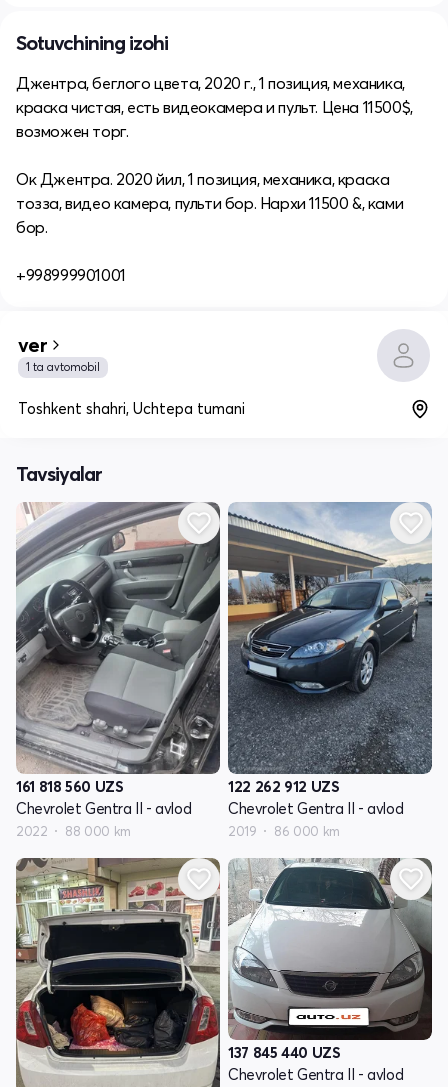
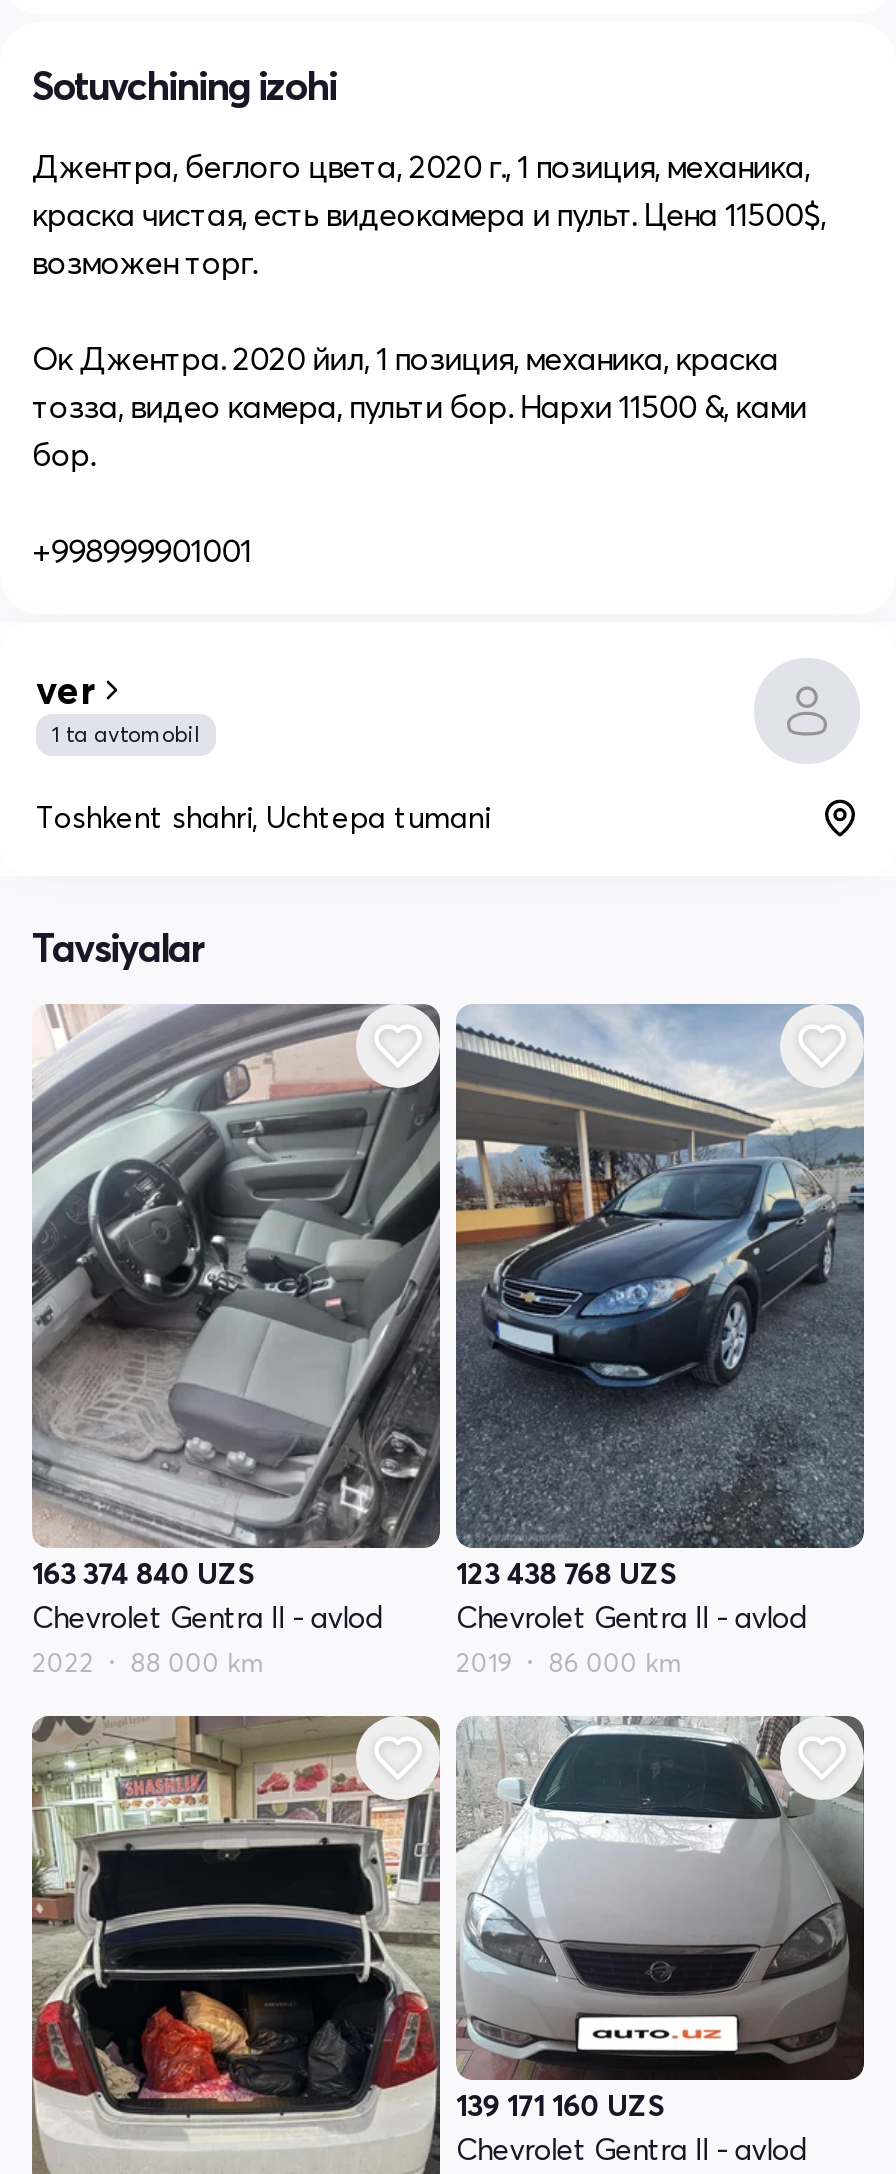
[16,777,123,796] 161 818 560 UZS -> [32,1555,255,1593] 163 374 840 UZS
[228,777,339,796] 122 262 912 UZS -> [456,1555,677,1593] 123 438 768 UZS
[228,1043,340,1062] 137 845 440 UZS -> [456,2086,665,2124] 139 171 160 UZS

